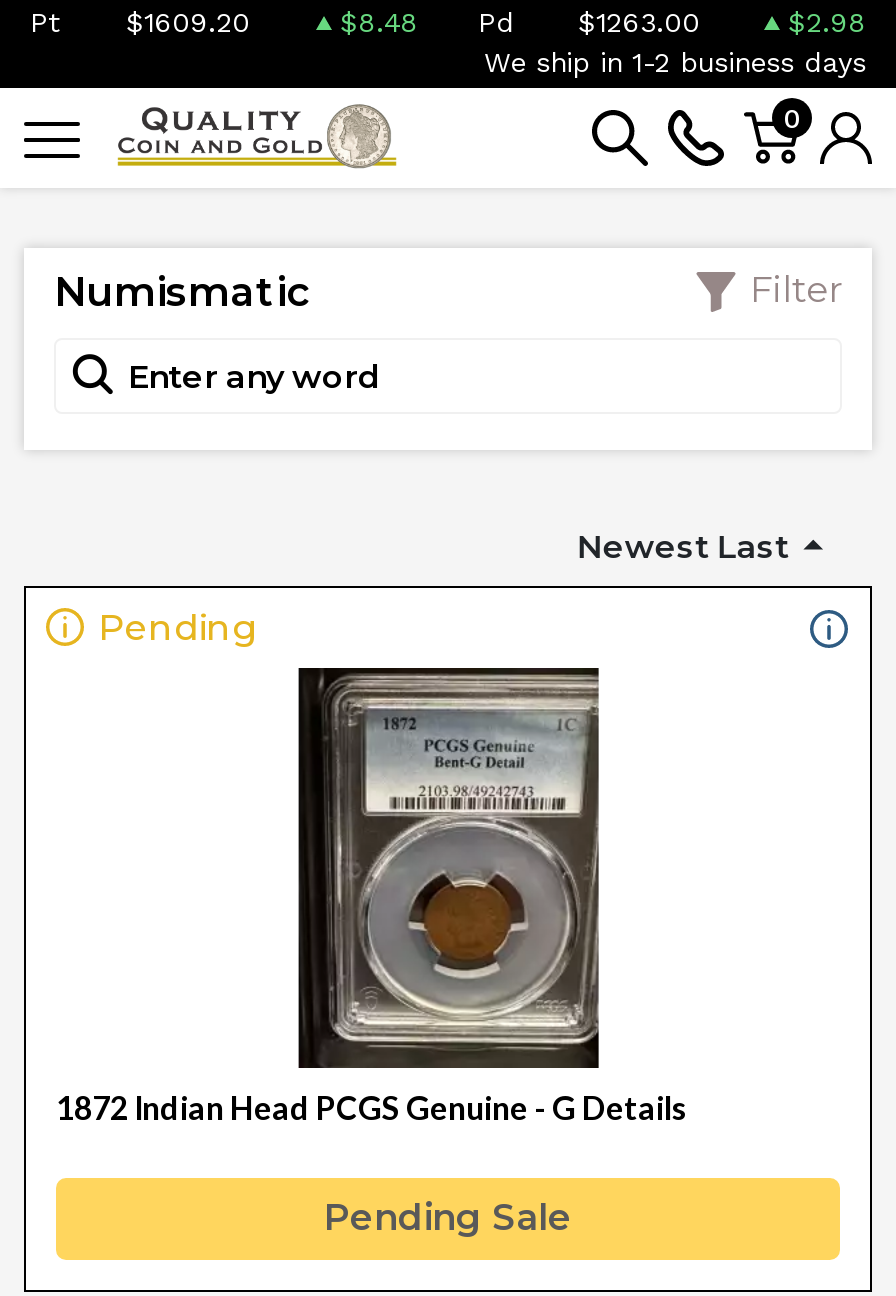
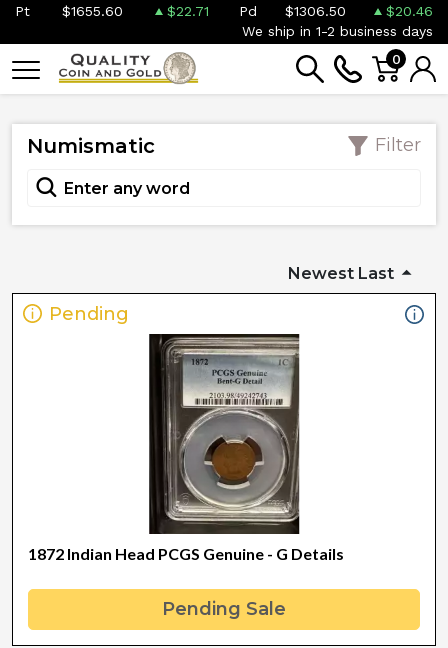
[126,6,250,38] $1609.20 -> [62,3,123,19] $1655.60
[340,6,418,38] $8.48 -> [167,3,209,19] $22.71
[578,6,700,38] $1263.00 -> [285,3,346,19] $1306.50
[788,6,866,38] $2.98 -> [386,3,433,19] $20.46

